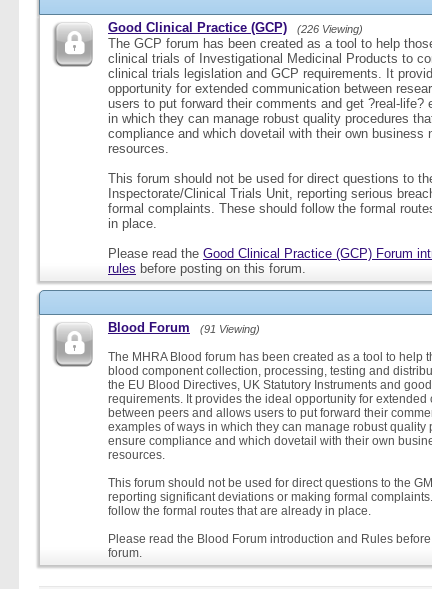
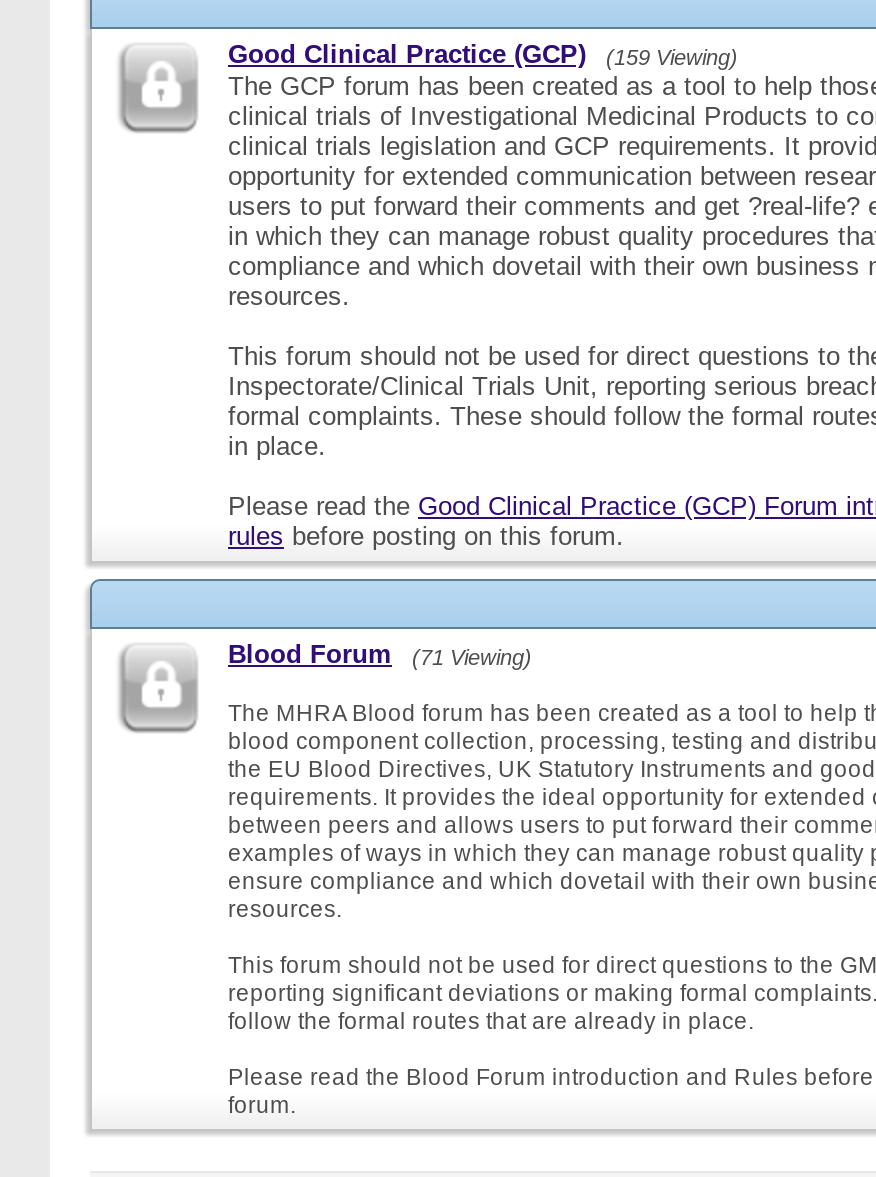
[108,20,363,35] Good Clinical Practice (GCP) (226 Viewing) -> [228,39,738,69] Good Clinical Practice (GCP) (159 Viewing)
[108,320,260,335] Blood Forum (91 Viewing) -> [228,639,532,669] Blood Forum (71 Viewing)

